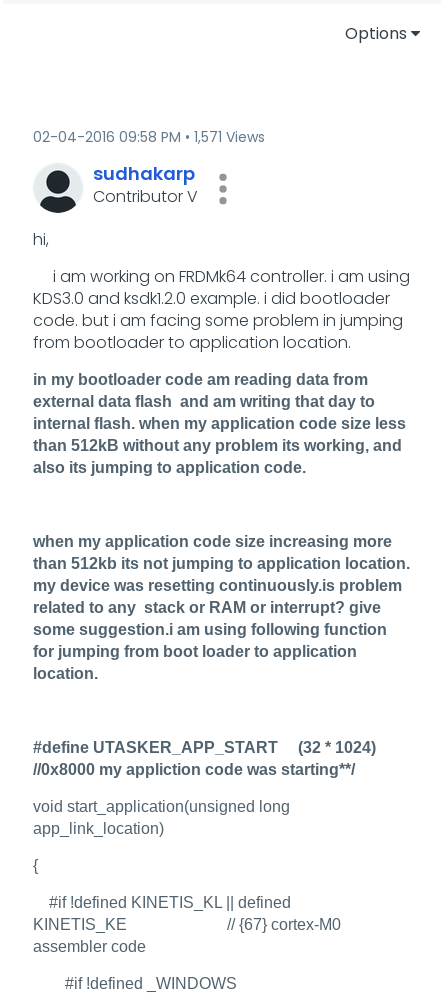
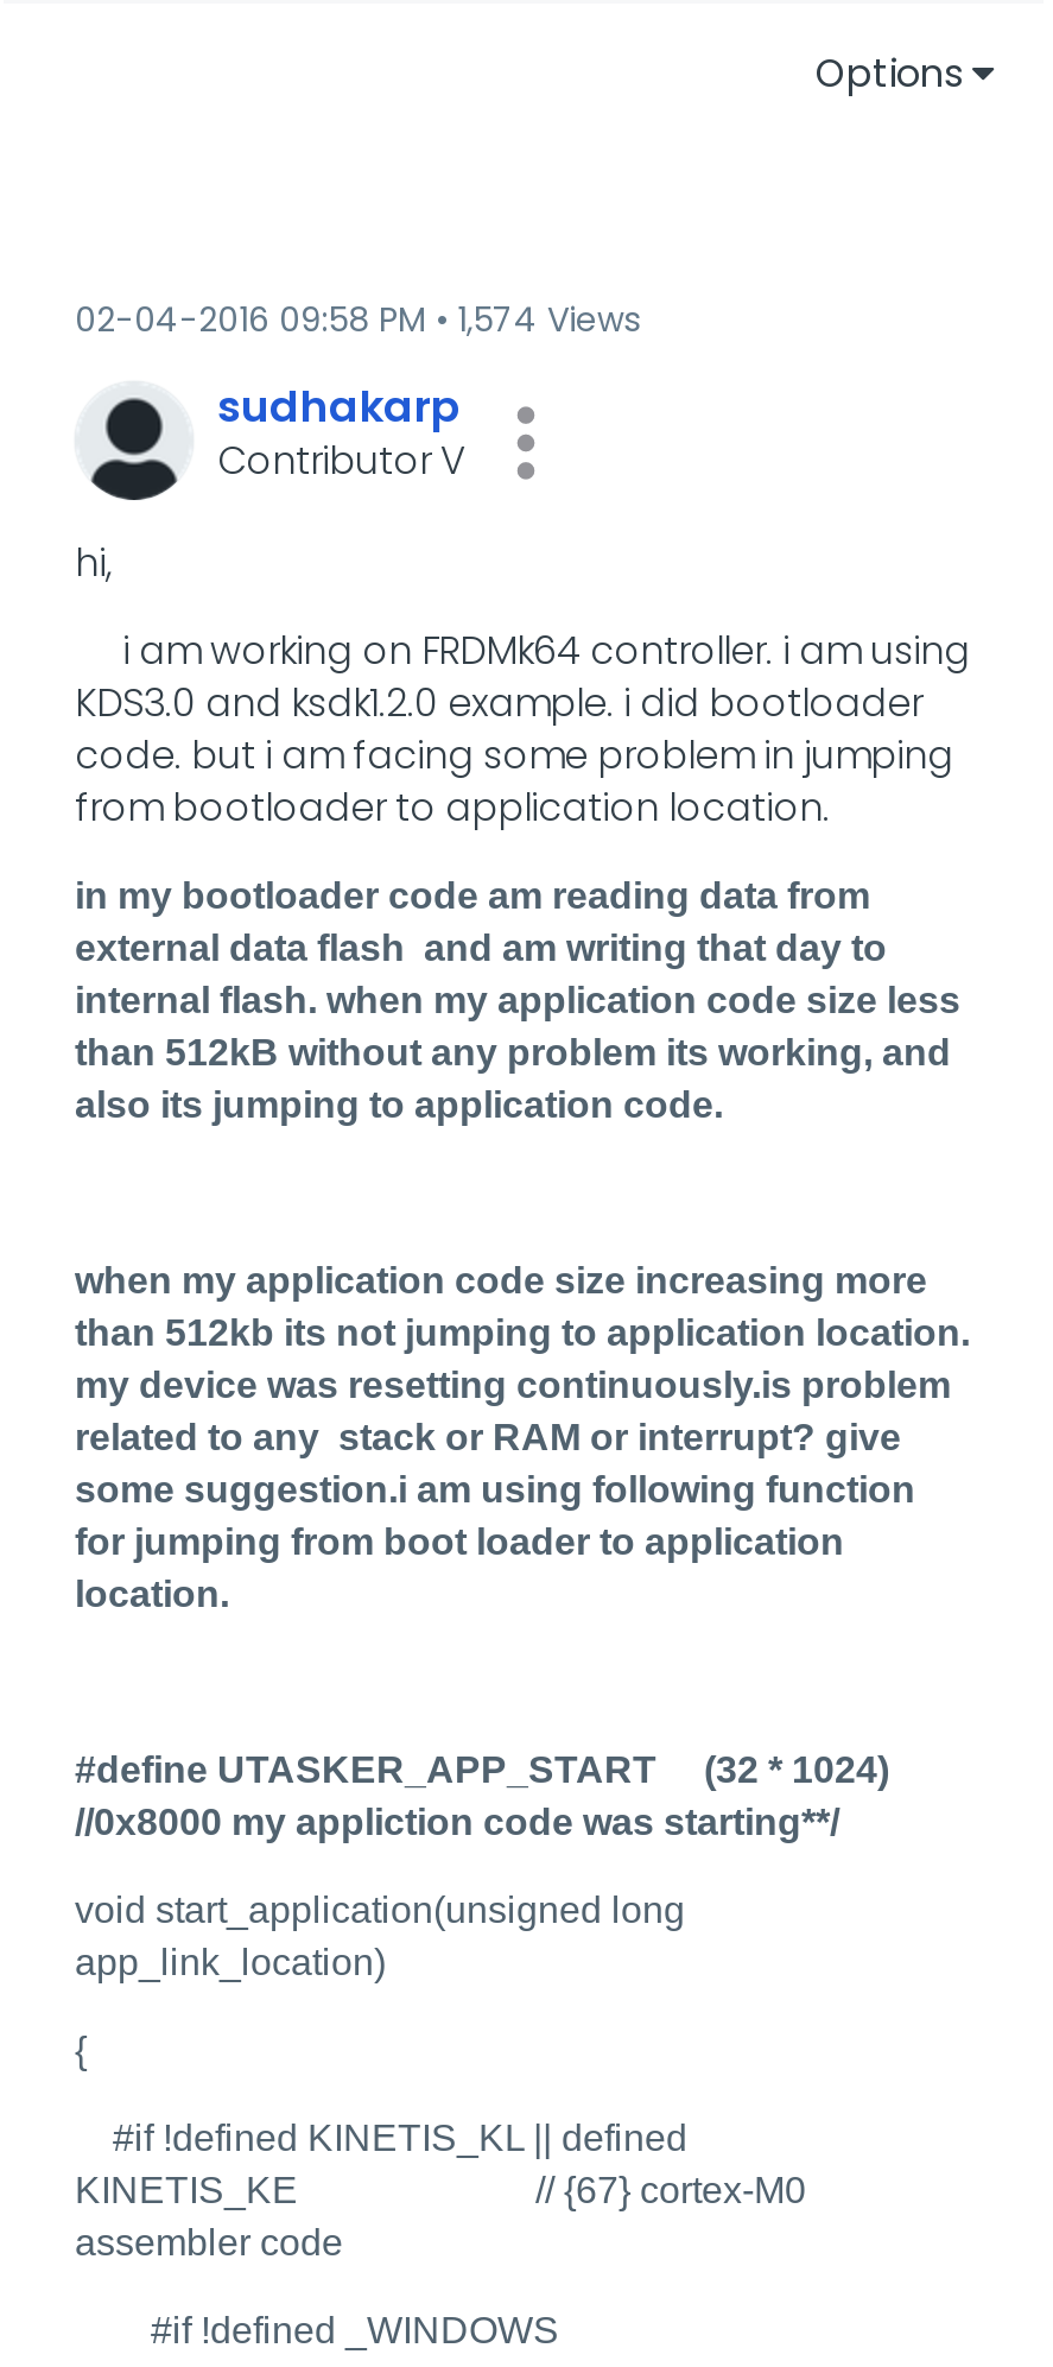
[33,127,265,147] 02-04-2016 09:58 PM 1,571 Views -> [75,296,640,343] 02-04-2016 09:58 PM 1,574 Views

